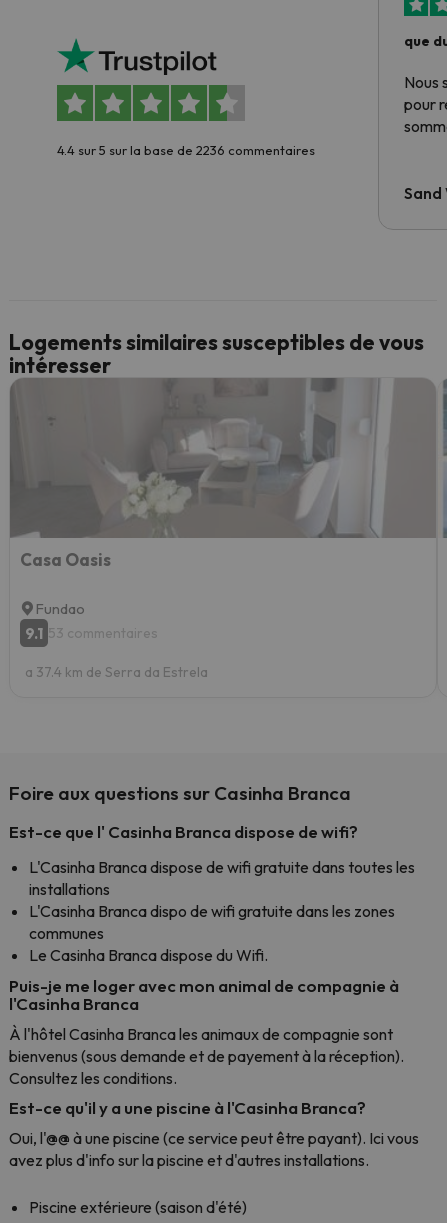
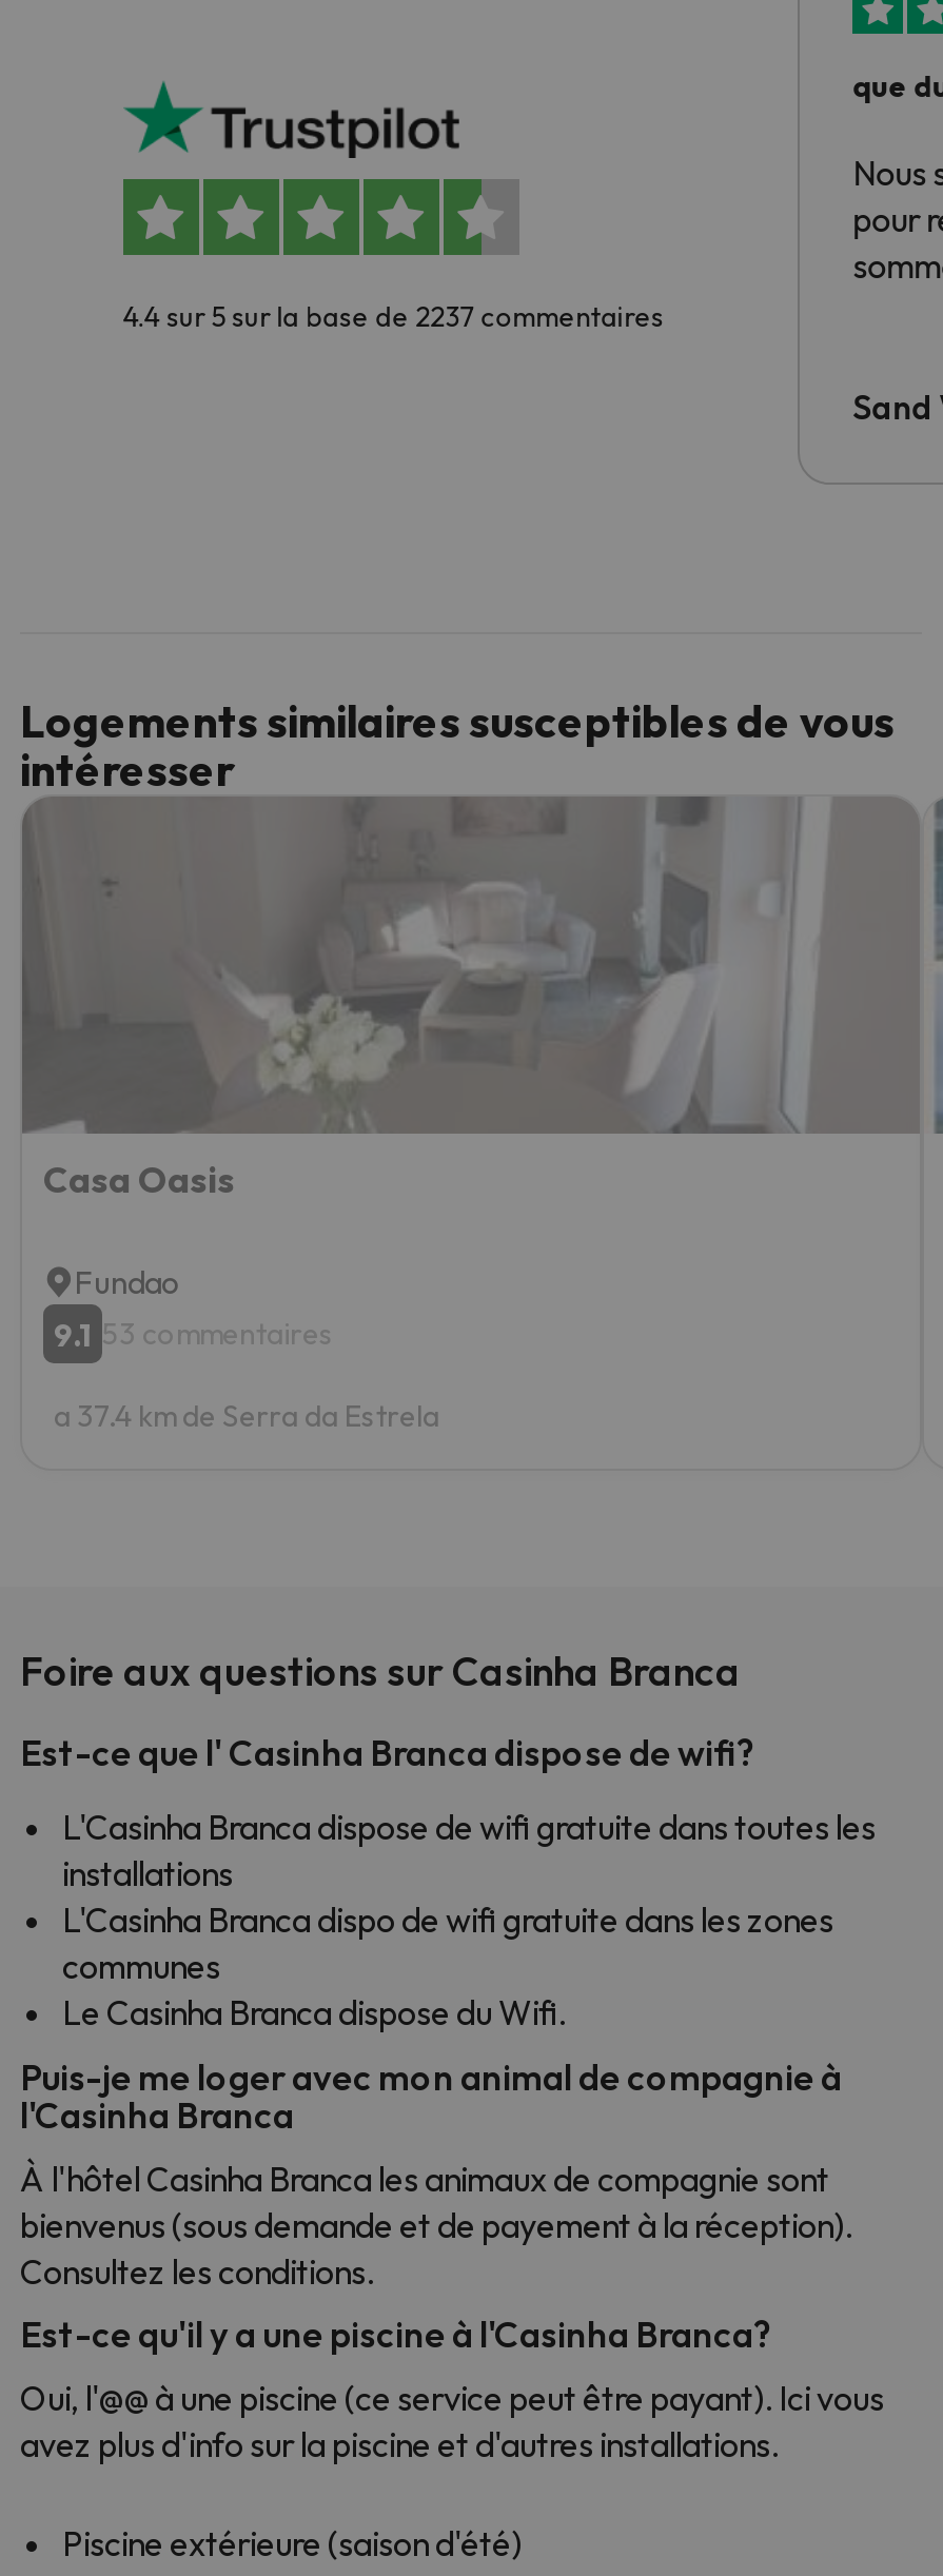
[57,142,315,158] 4.4 sur 5 sur la base de 2236 commentaires -> [122,299,664,333] 4.4 sur 5 sur la base de 2237 commentaires

